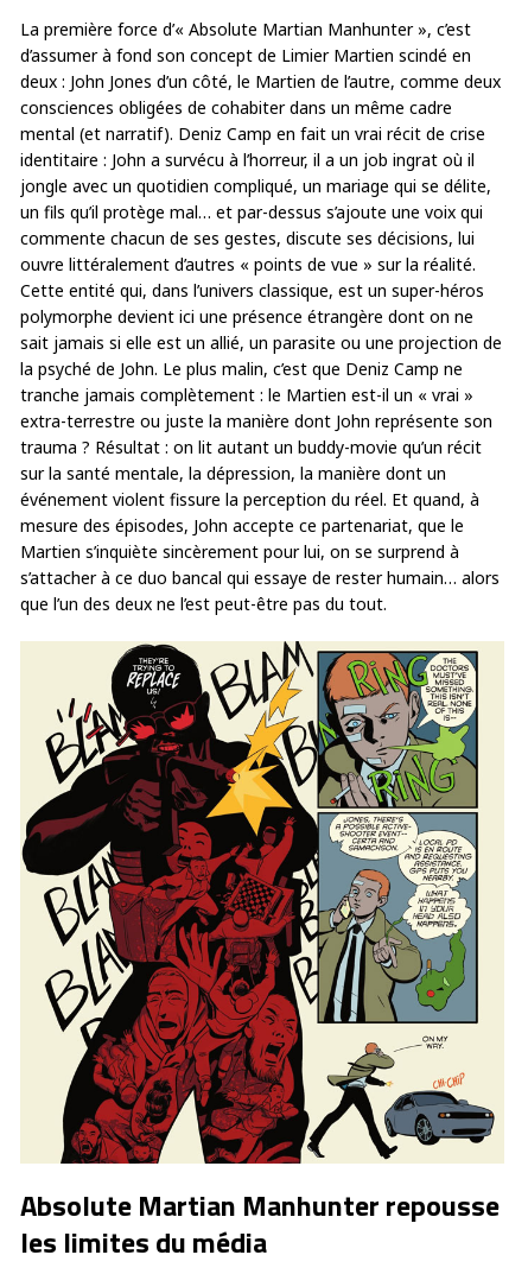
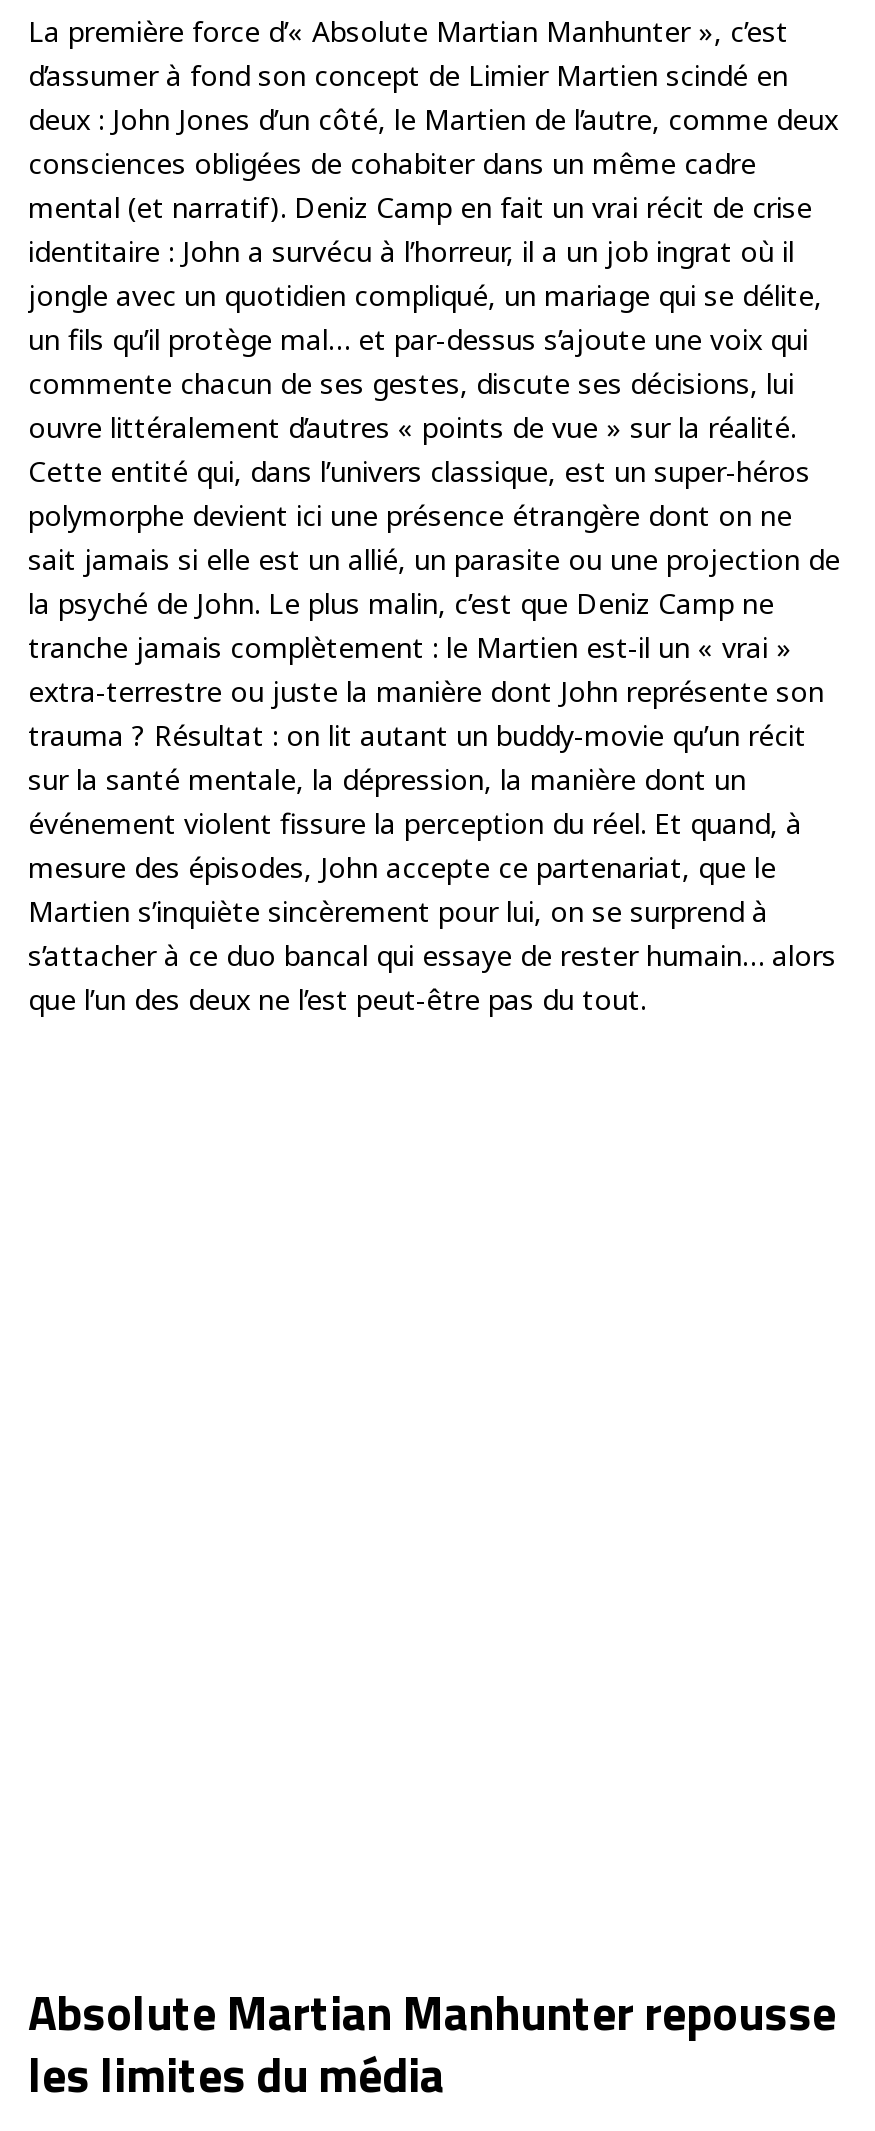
[20,640,503,1165] [image] -> none

